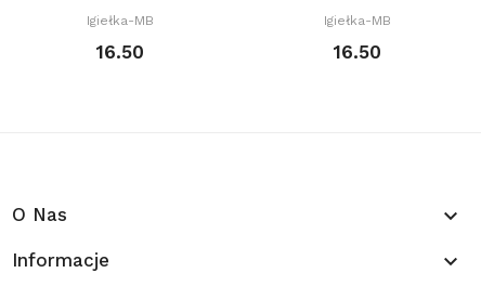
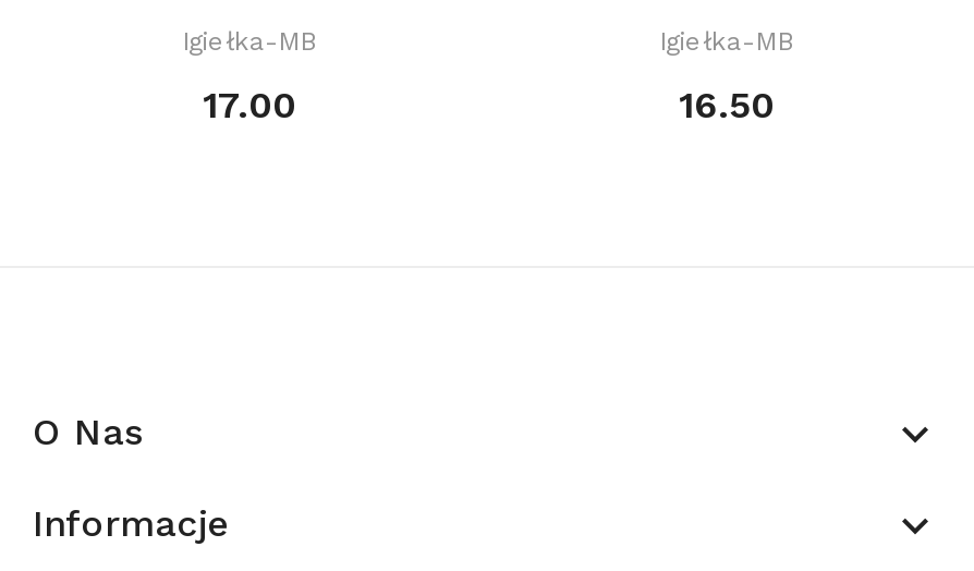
[96,41,144,63] 16.50 -> [203,83,296,126] 17.00

